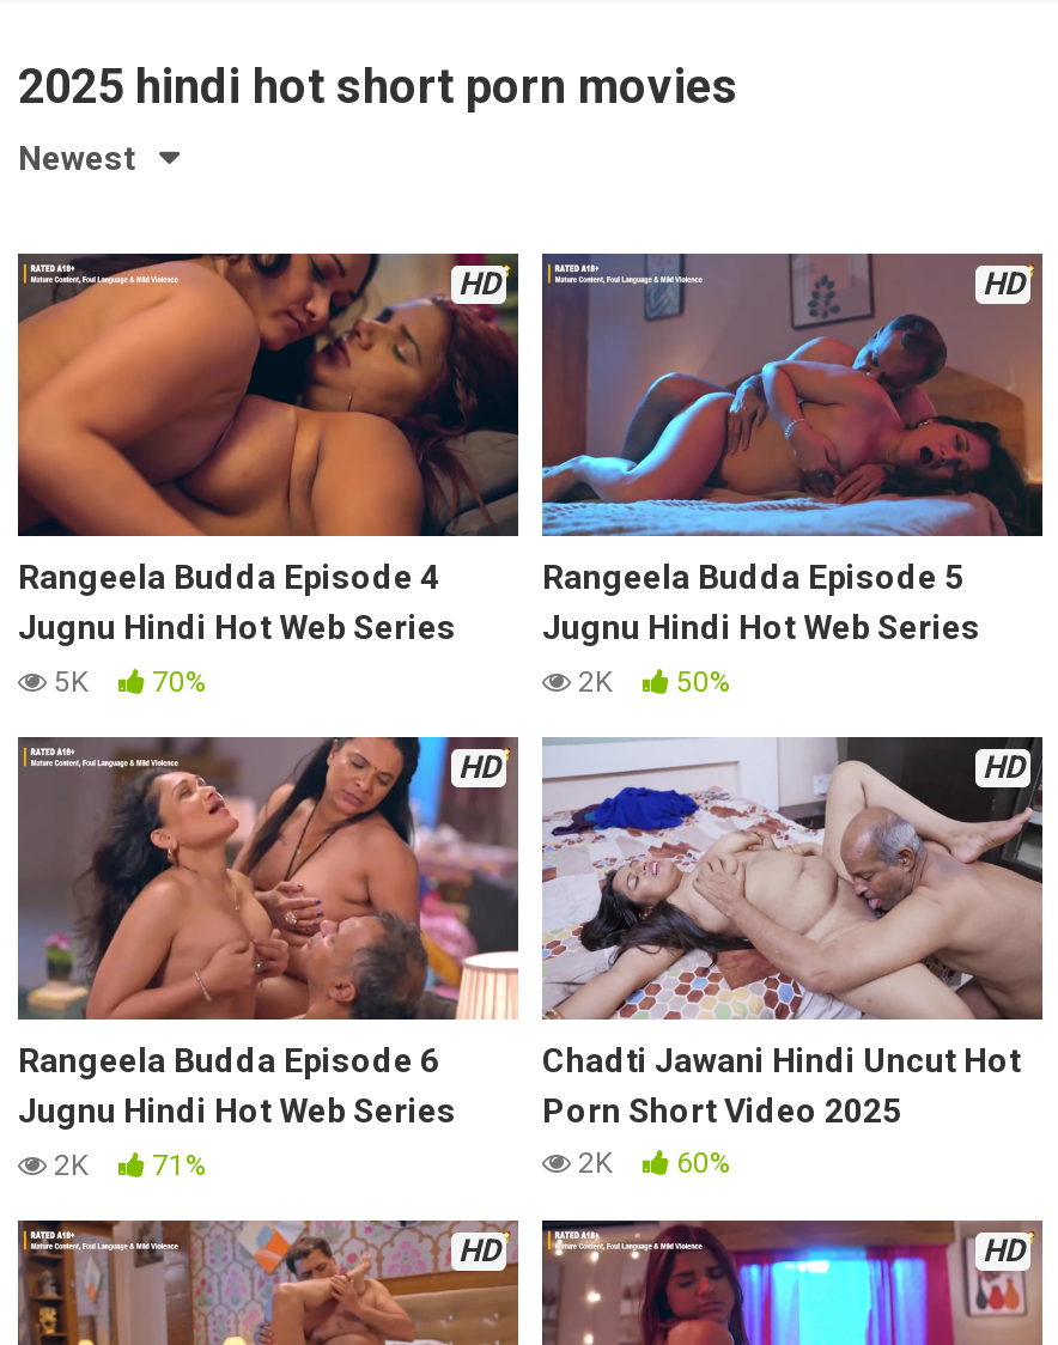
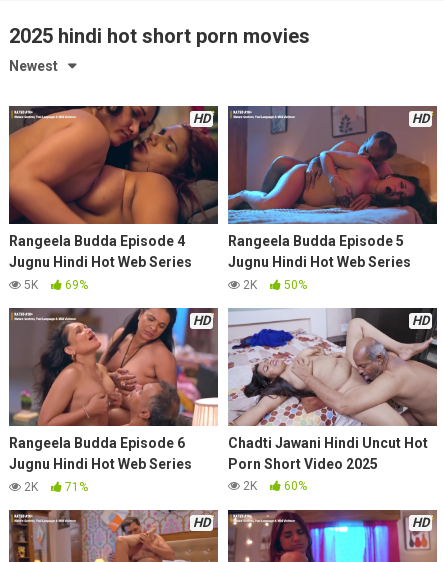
[145,664,207,698] 70% -> [62,278,88,292] 69%

